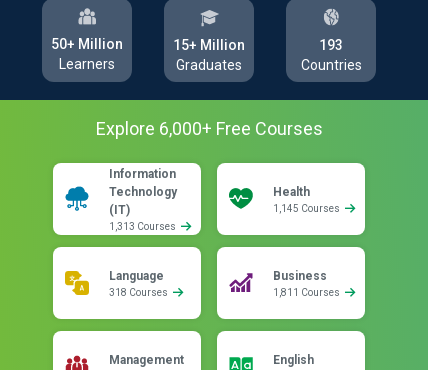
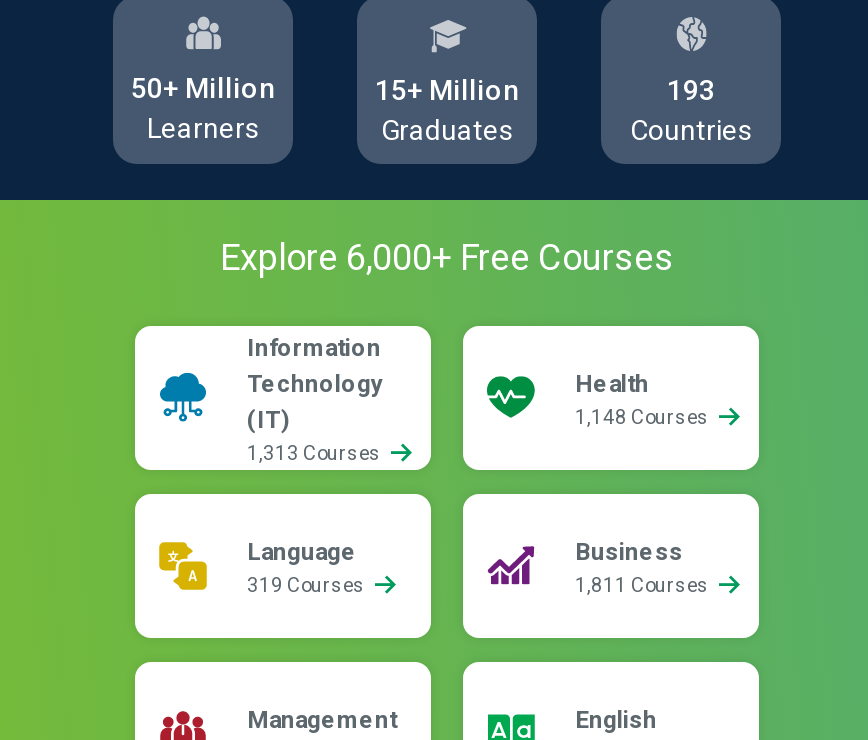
[273,203,342,214] 1,145 Courses -> [575,406,713,428] 1,148 Courses
[109,287,170,298] 318 Courses -> [247,574,369,596] 319 Courses

